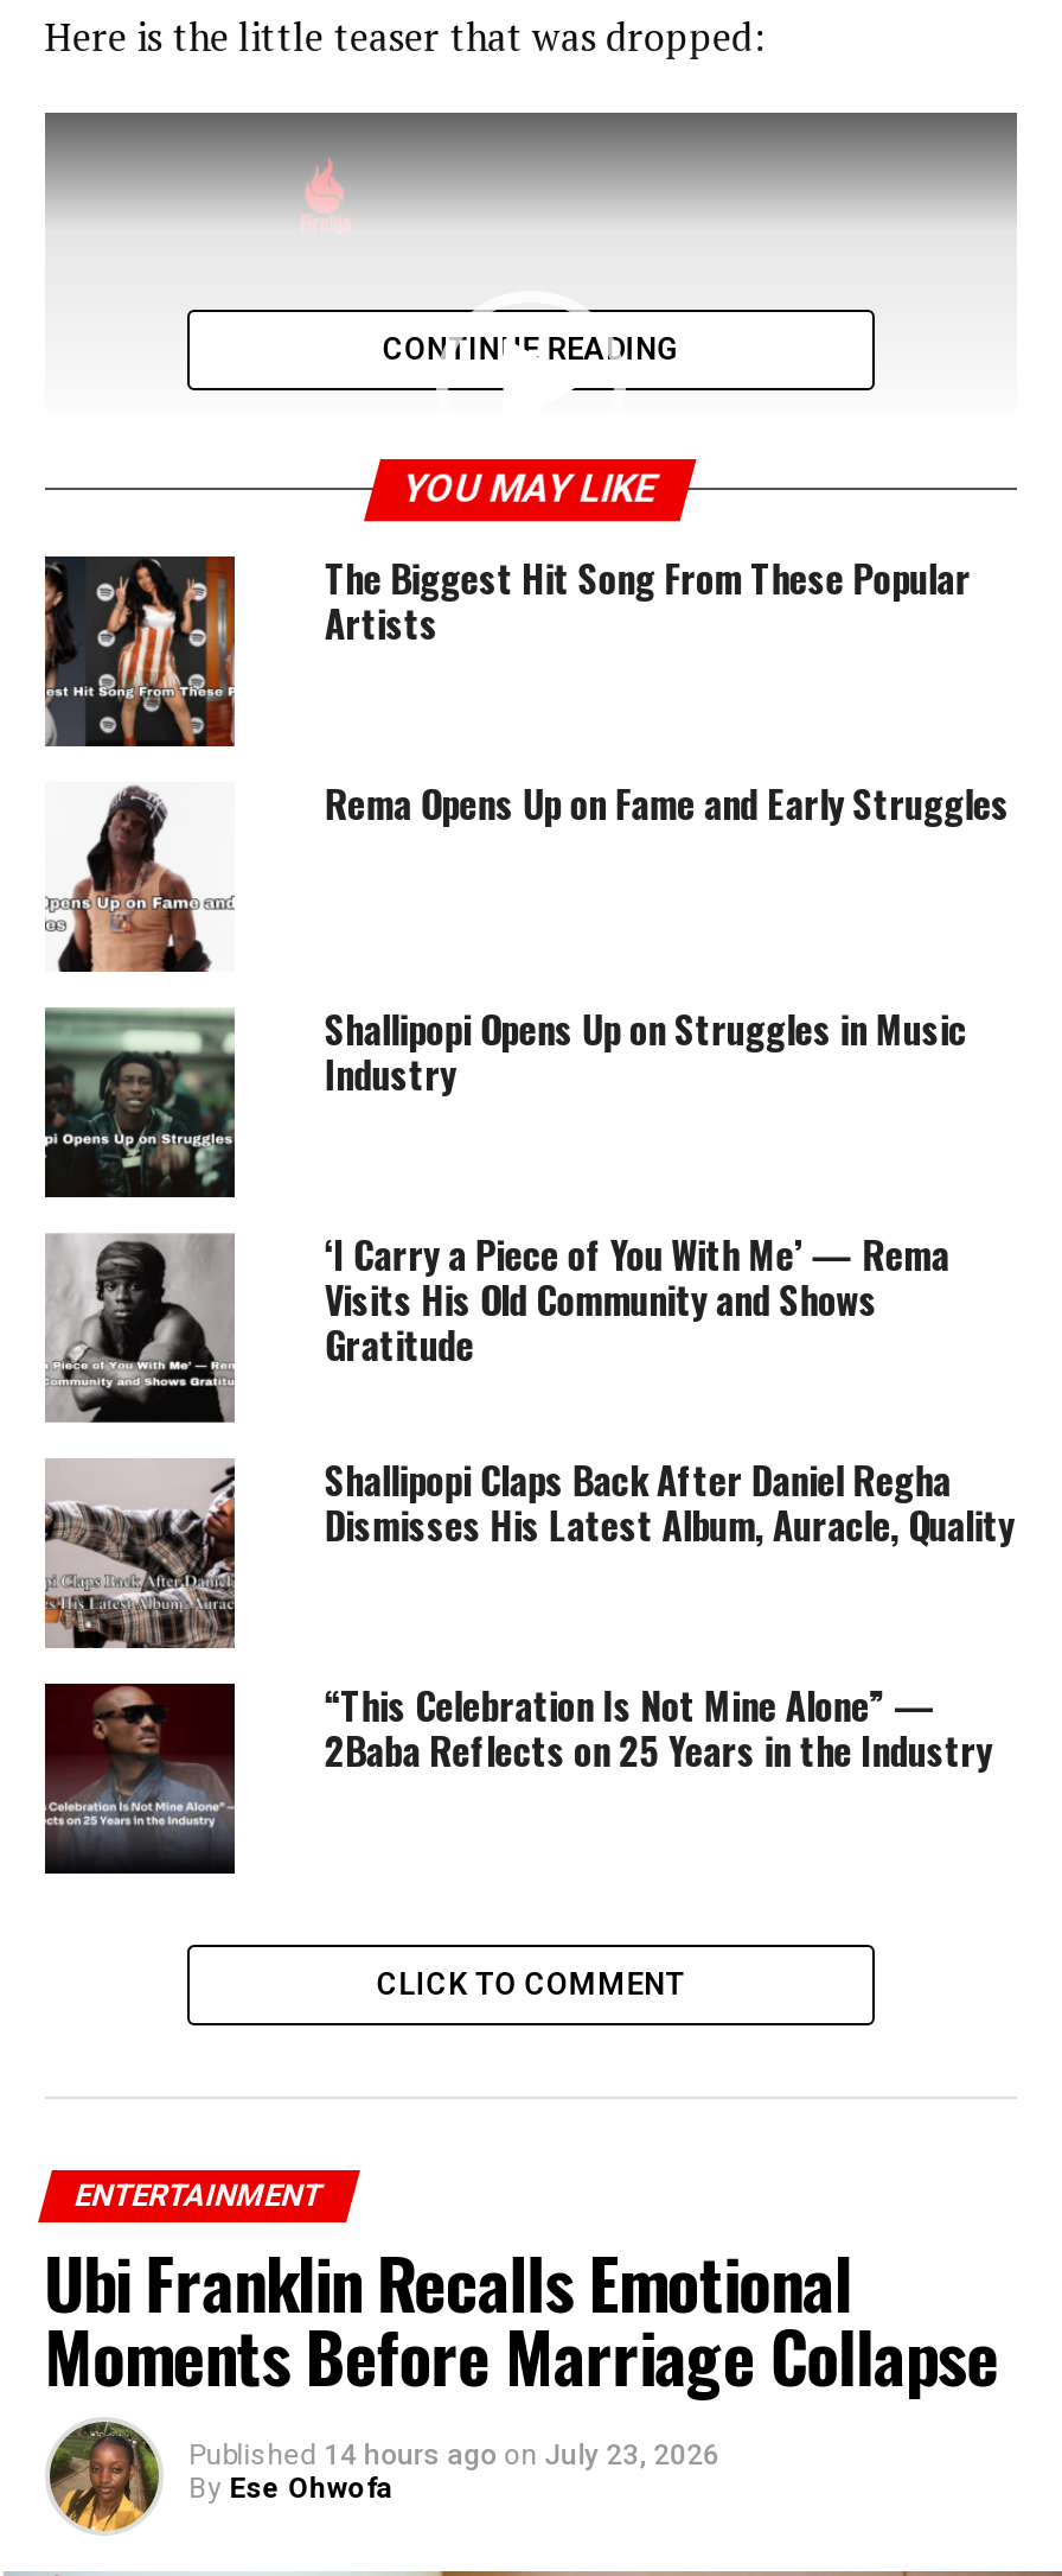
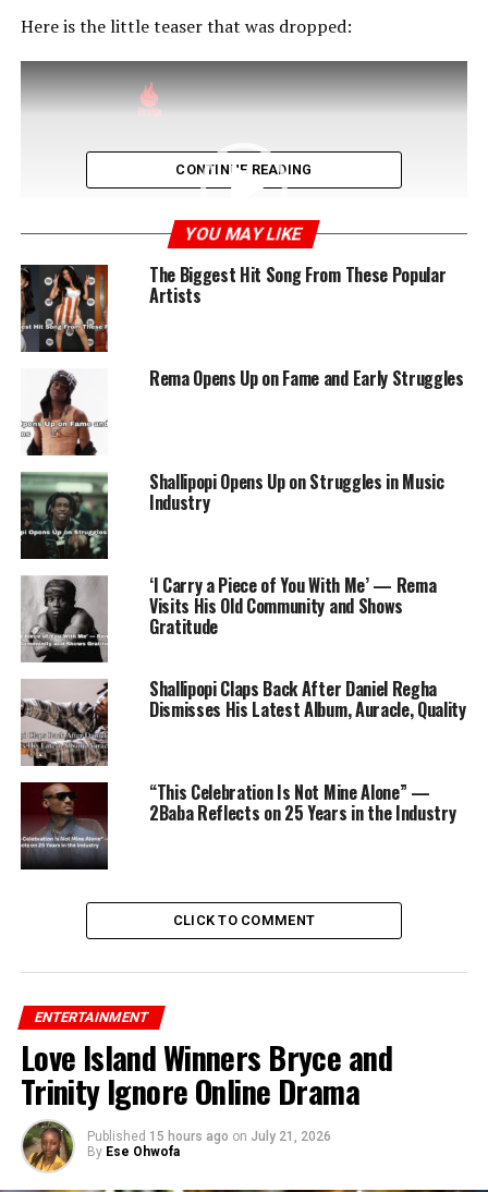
[44,2231,998,2471] Ubi Franklin Recalls Emotional | Moments Before Marriage Collapse | Published 14 hours ago on July 23, 2026 -> [20,1034,392,1144] Love Island Winners Bryce and | Trinity Ignore Online Drama | Published 15 hours ago on July 21, 2026

